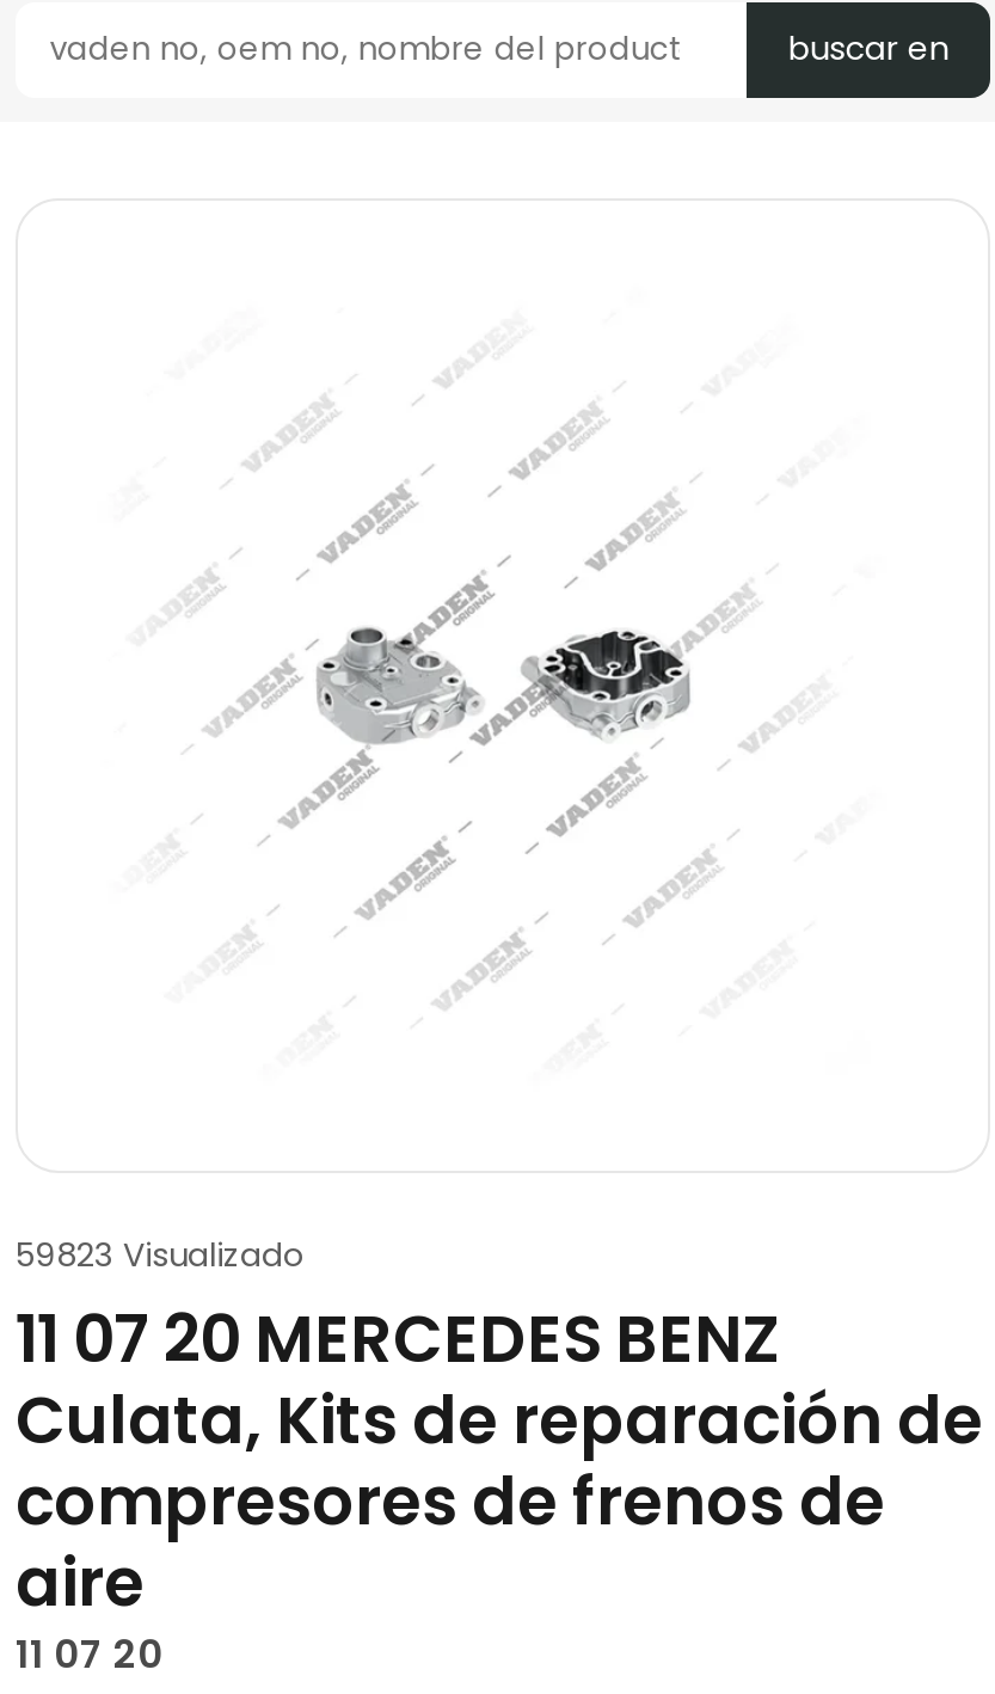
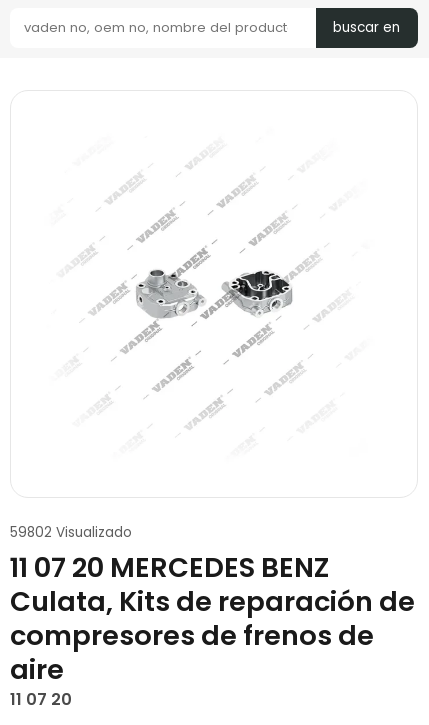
[16,1233,305,1278] 59823 Visualizado -> [10,523,132,542] 59802 Visualizado

